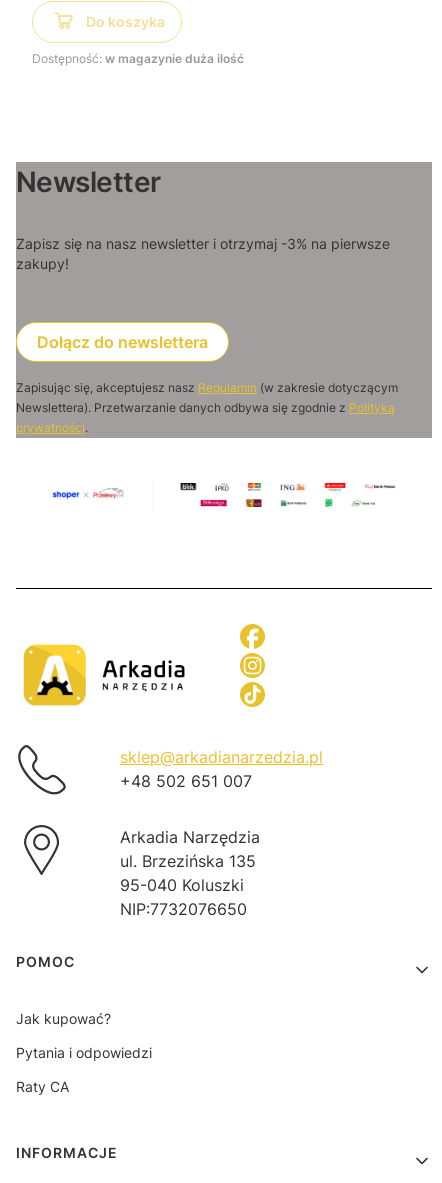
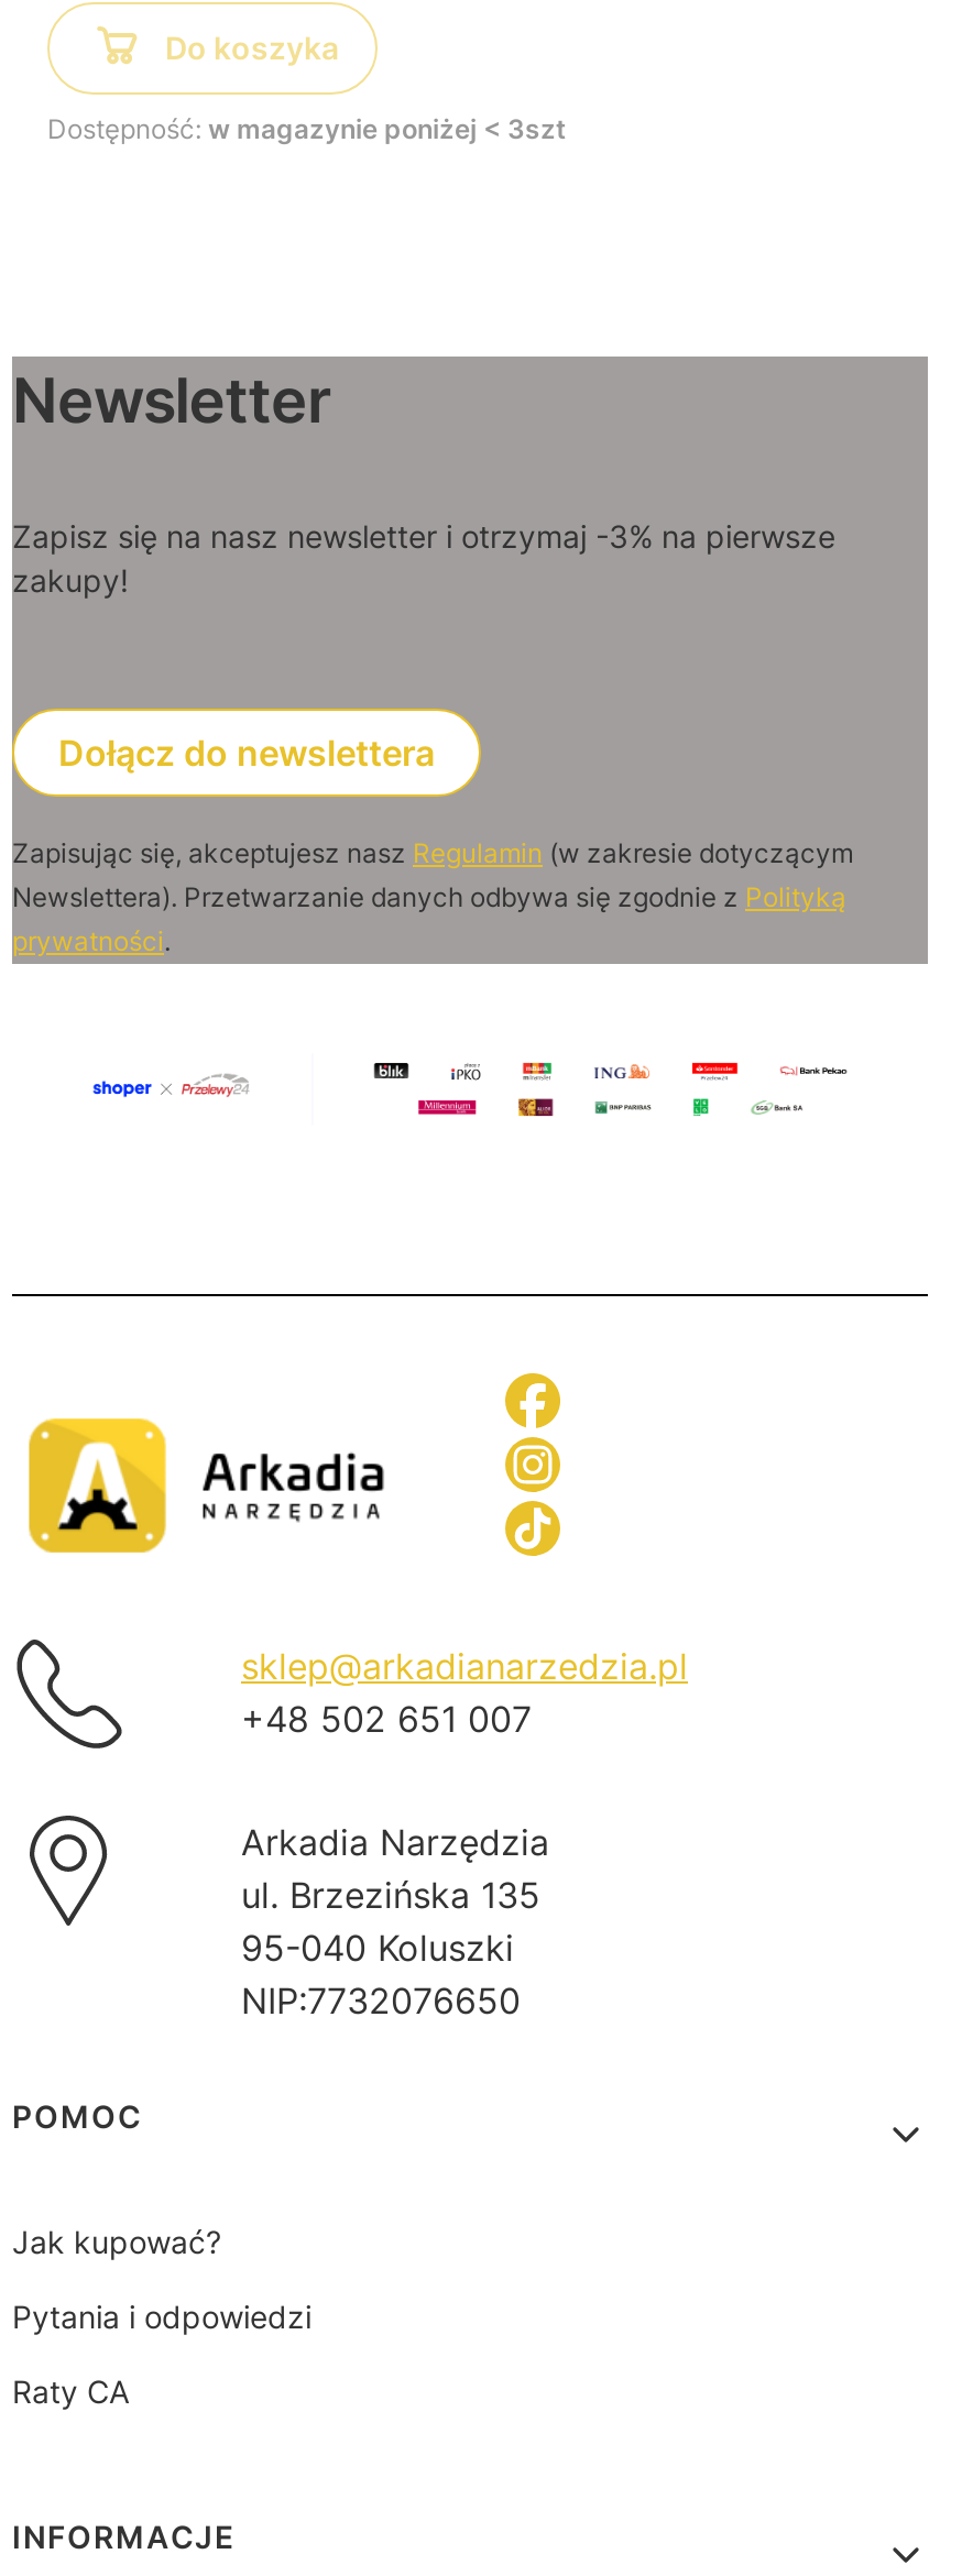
[32,51,244,66] Dostępność: w magazynie duża ilość -> [47,112,567,145] Dostępność: w magazynie poniżej < 3szt

